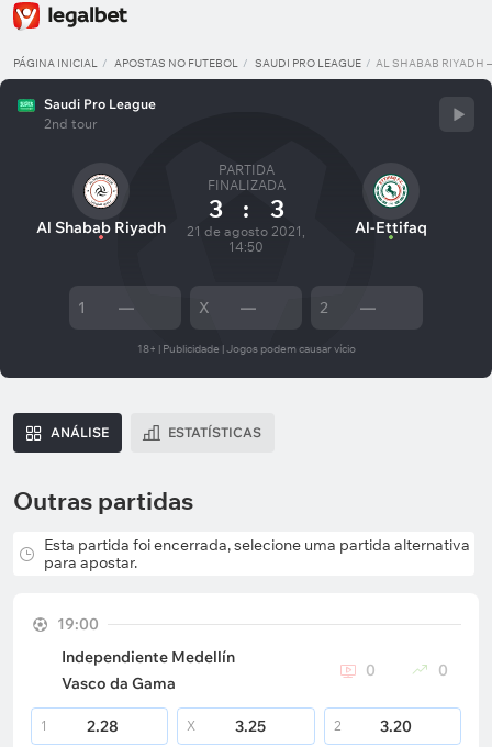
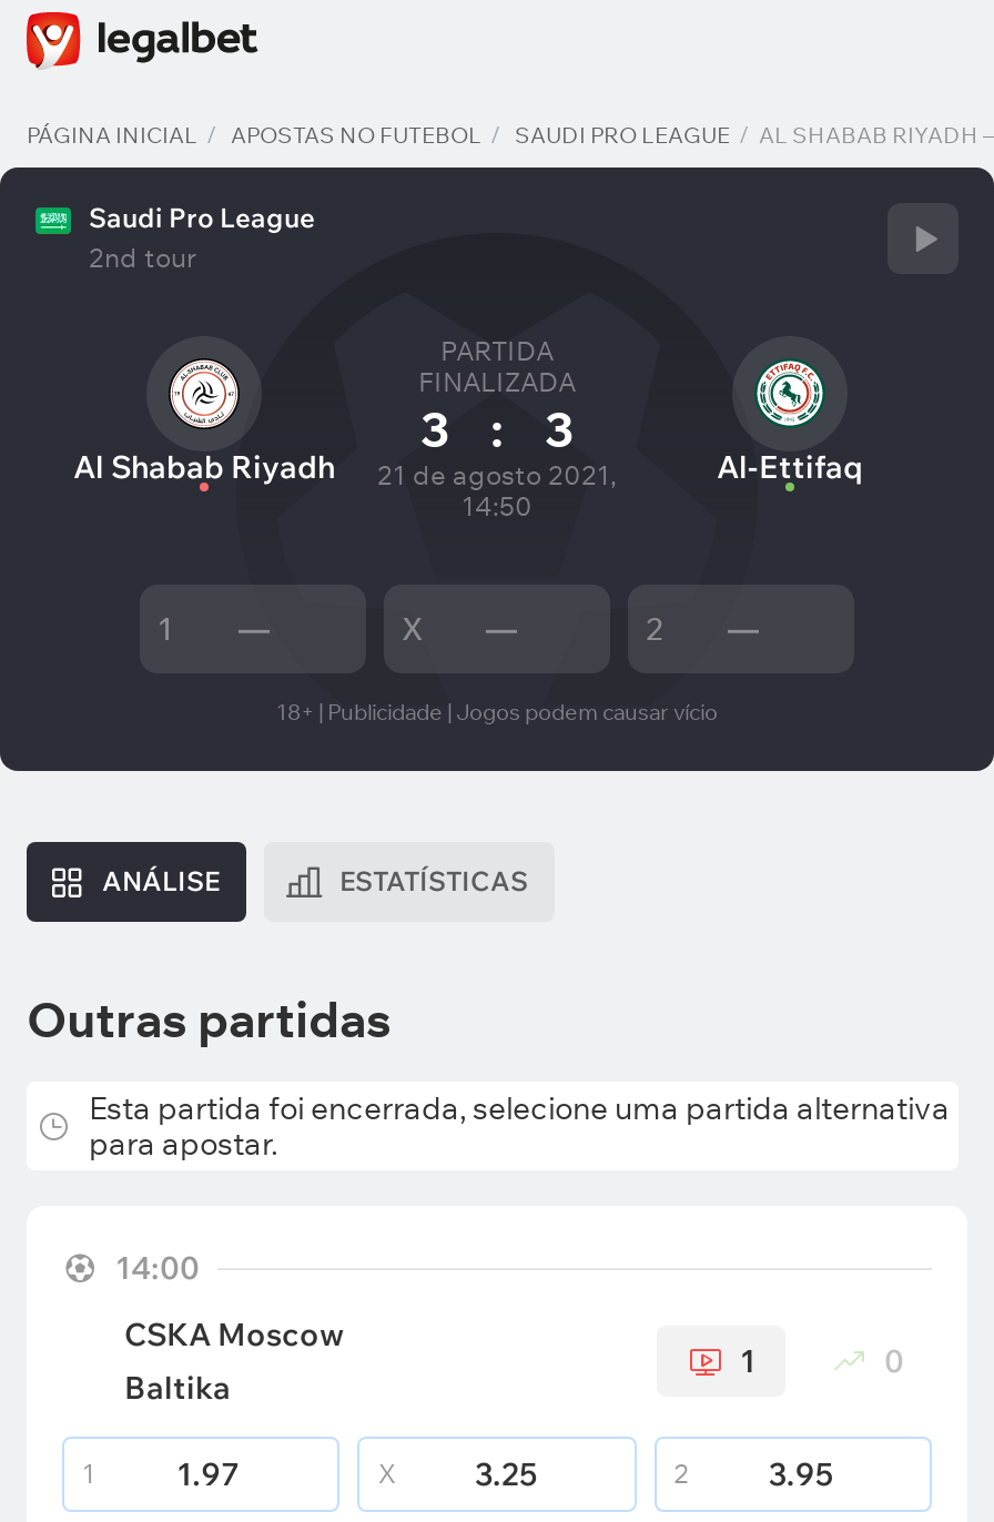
[57,614,99,634] 19:00 -> [115,1248,200,1288] 14:00
[62,647,235,693] Independiente Medellín | Vasco da Gama -> [124,1315,344,1408] CSKA Moscow | Baltika
[365,660,375,680] 0 -> [740,1341,755,1381] 1
[87,716,119,736] 2.28 -> [177,1454,239,1494] 1.97
[380,716,412,736] 3.20 -> [768,1454,833,1494] 3.95

